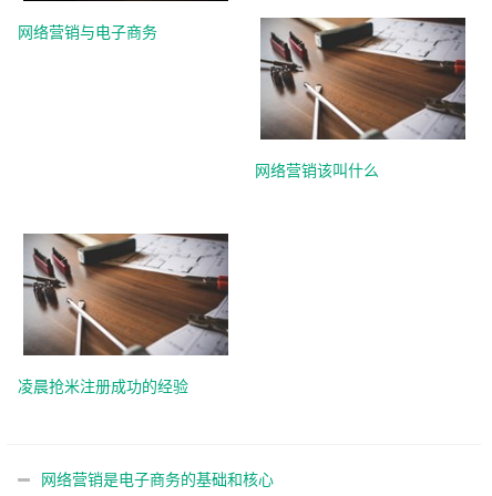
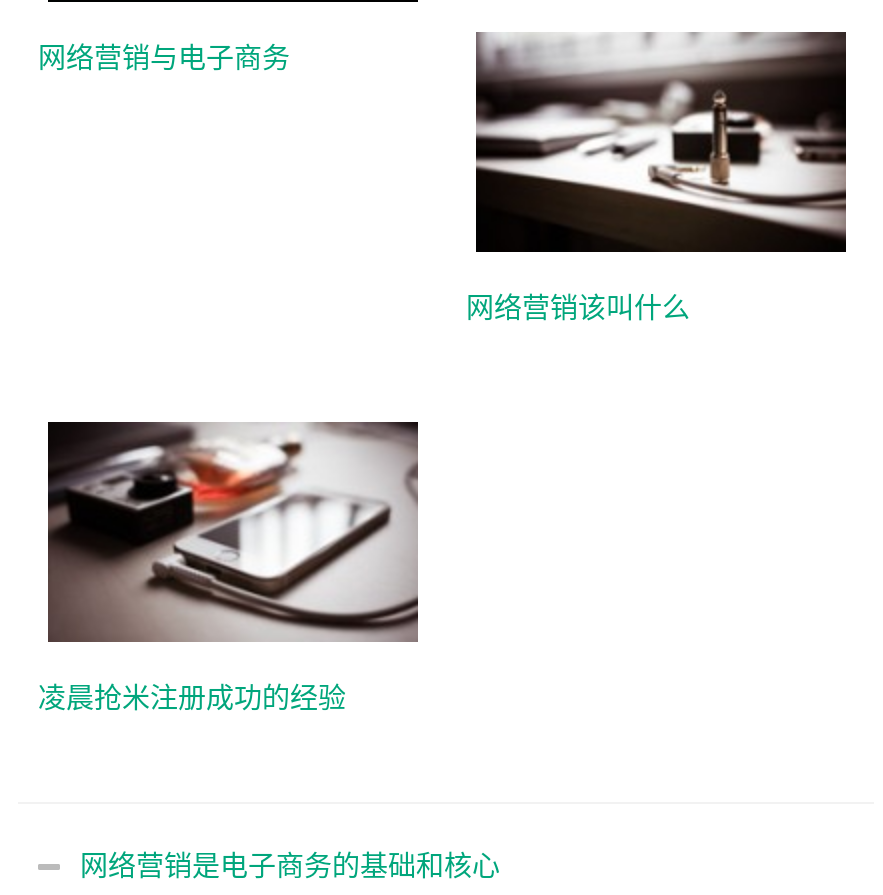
[259,17,467,141] [image] -> [474,32,846,254] [image]
[22,232,228,355] [image] -> [48,420,418,642] [image]

